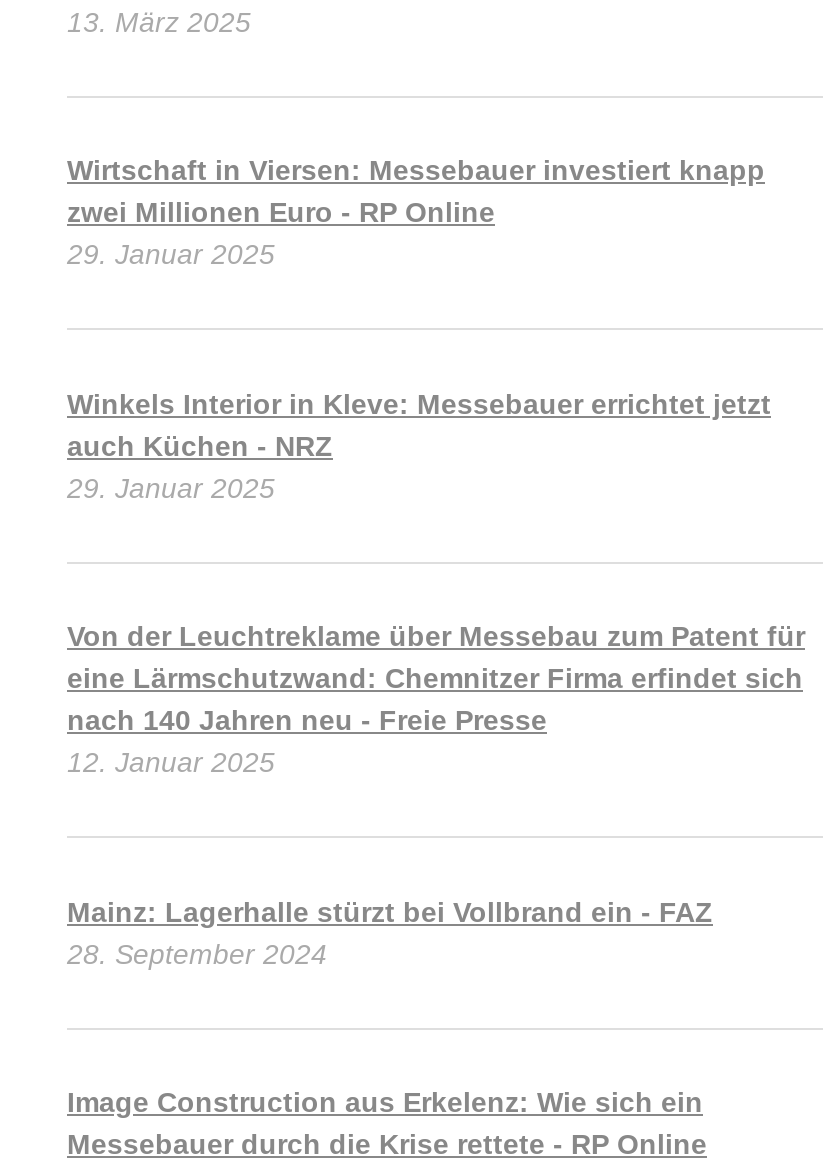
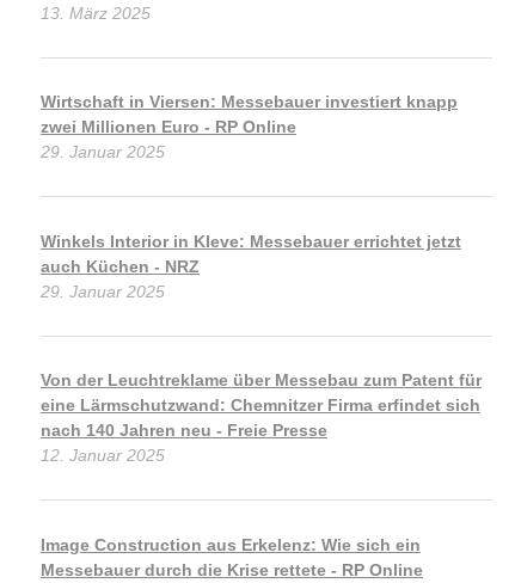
[67,895,713,969] Mainz: Lagerhalle stürzt bei Vollbrand ein - FAZ | 28. September 2024 -> none

